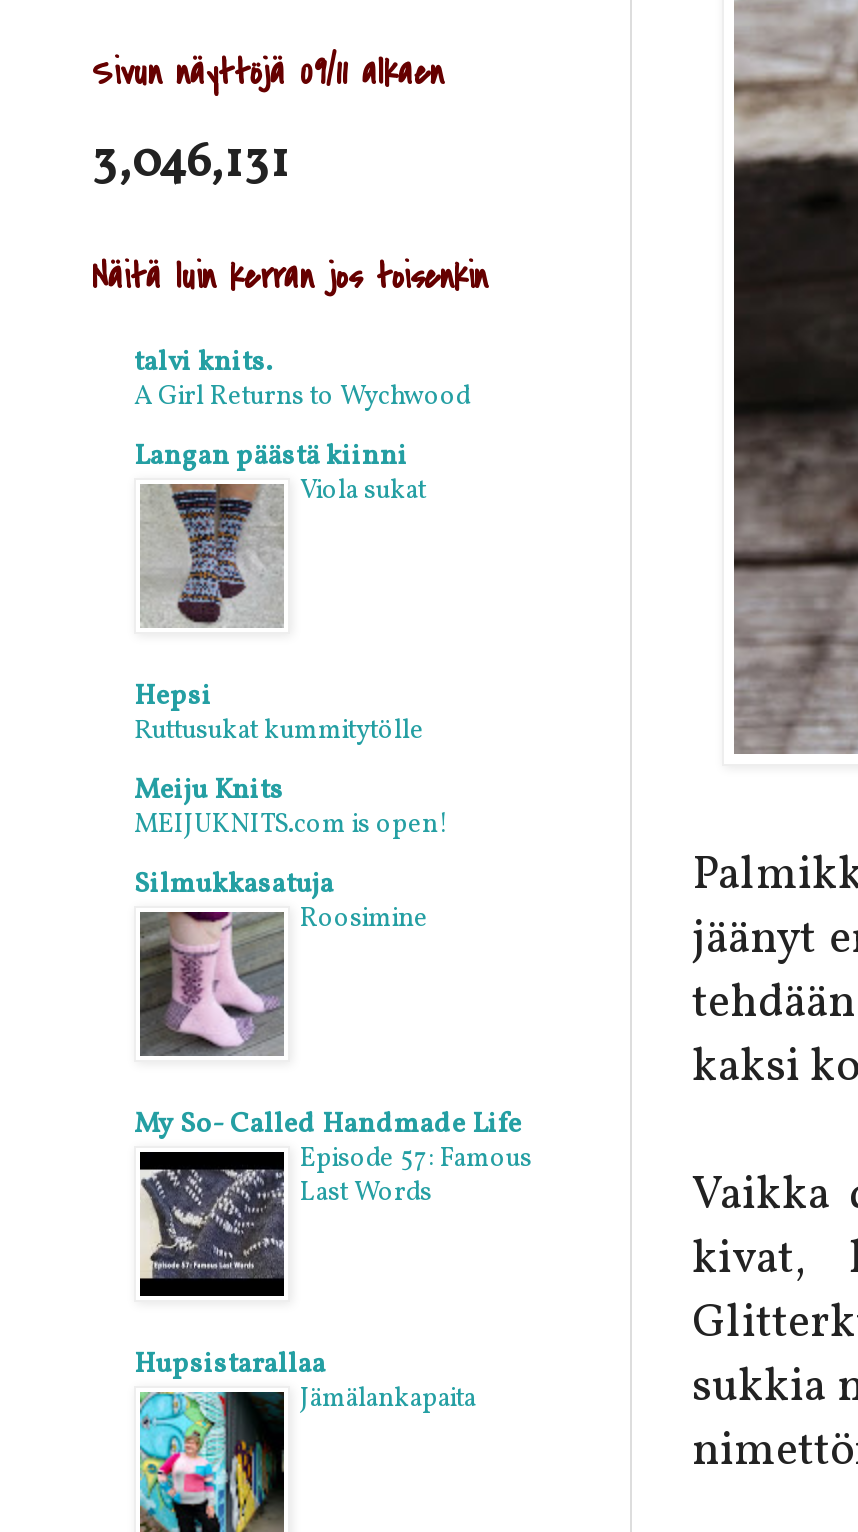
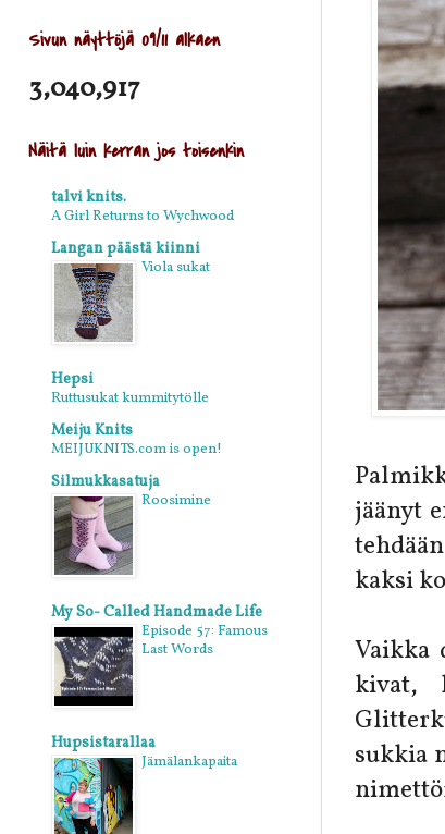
[92,129,290,197] 3,046,131 -> [28,70,140,107] 3,040,917

